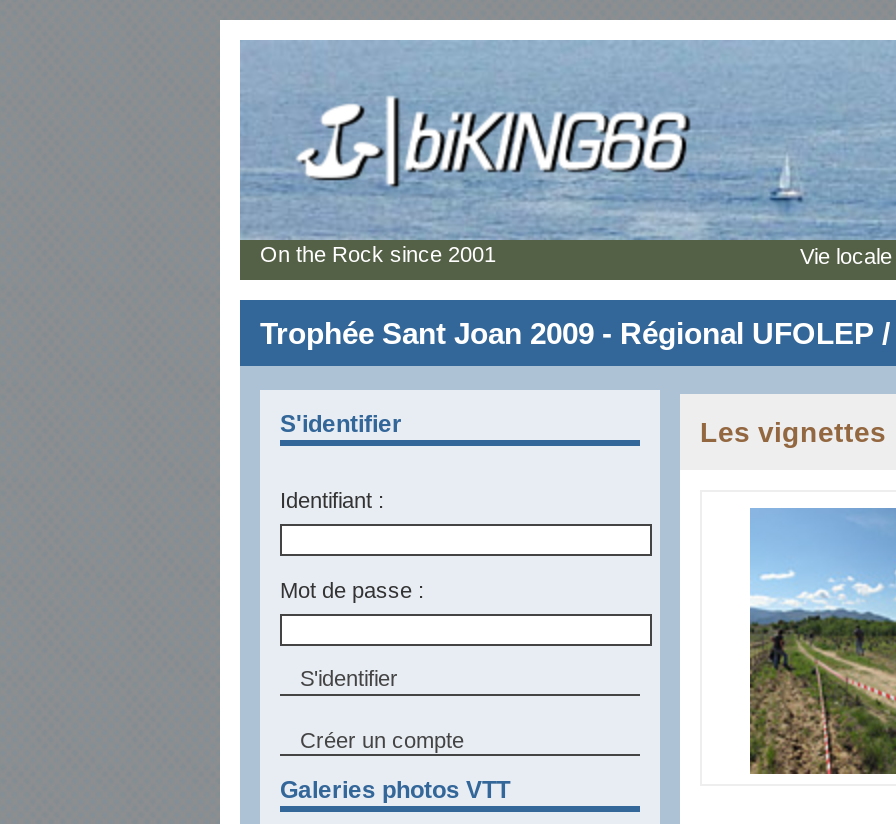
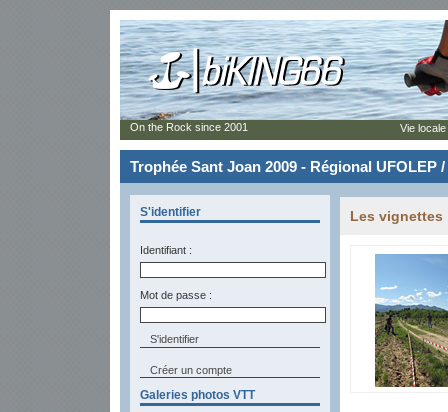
[240,40,890,242] [image] -> [121,19,445,121] [image]

